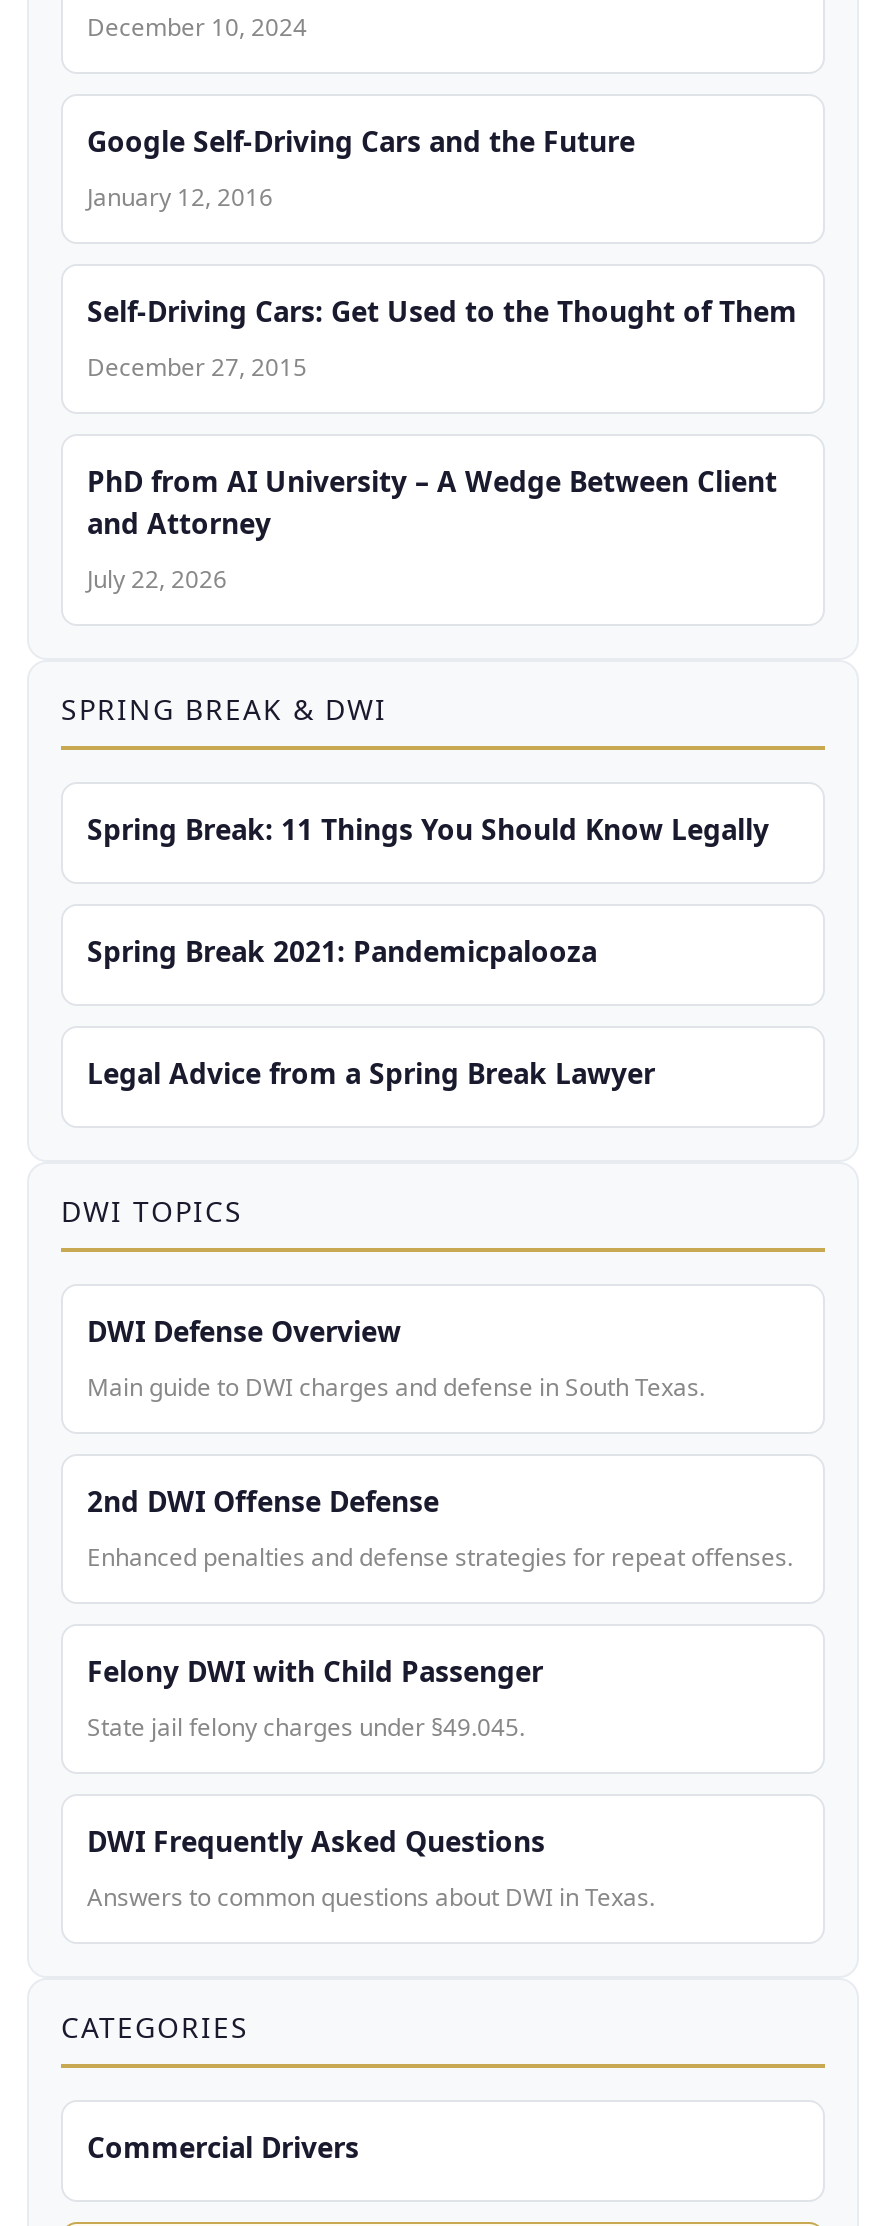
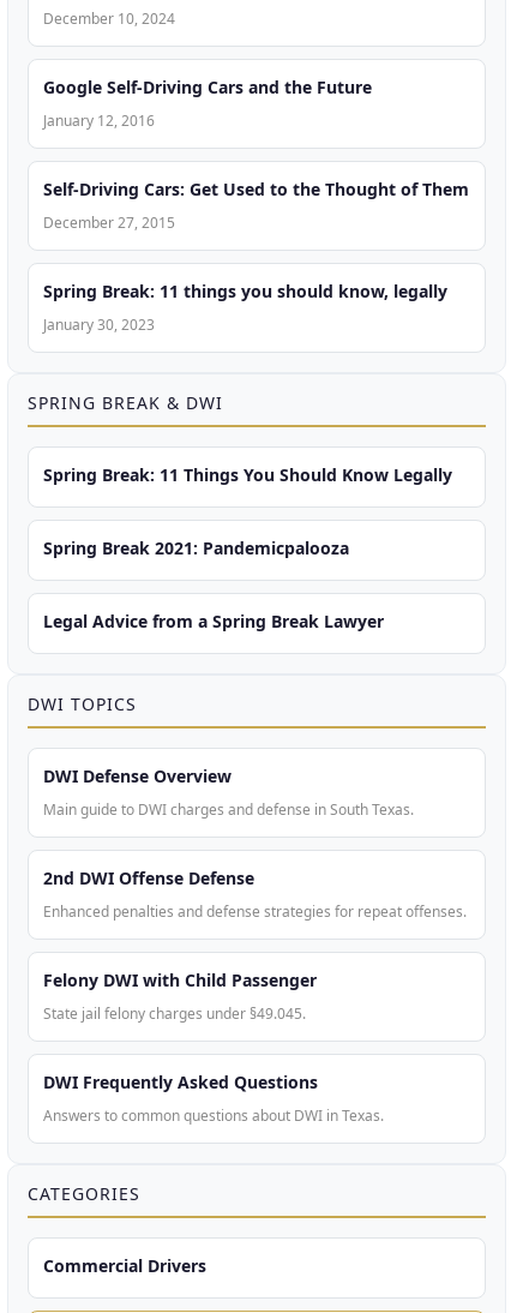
[87,462,777,542] PhD from AI University – A Wedge Between Client | and Attorney -> [43,280,447,303] Spring Break: 11 things you should know, legally
[87,562,227,596] July 22, 2026 -> [43,315,155,335] January 30, 2023

